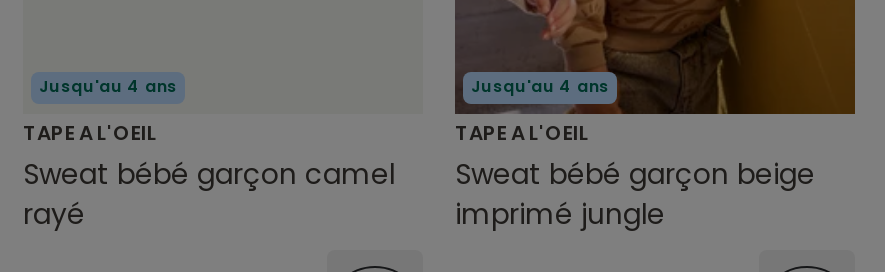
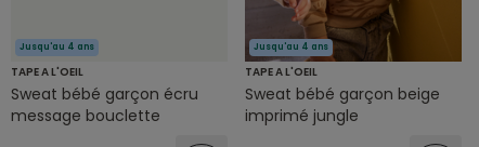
[23,154,395,234] Sweat bébé garçon camel | rayé -> [11,83,198,126] Sweat bébé garçon écru | message bouclette

